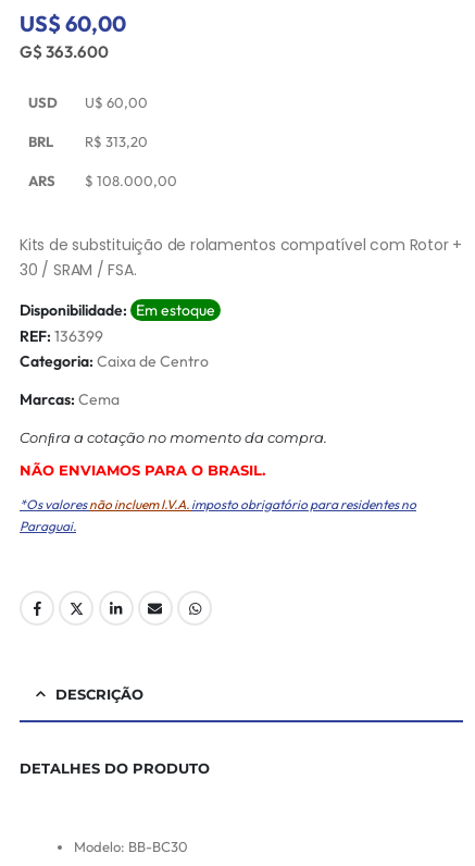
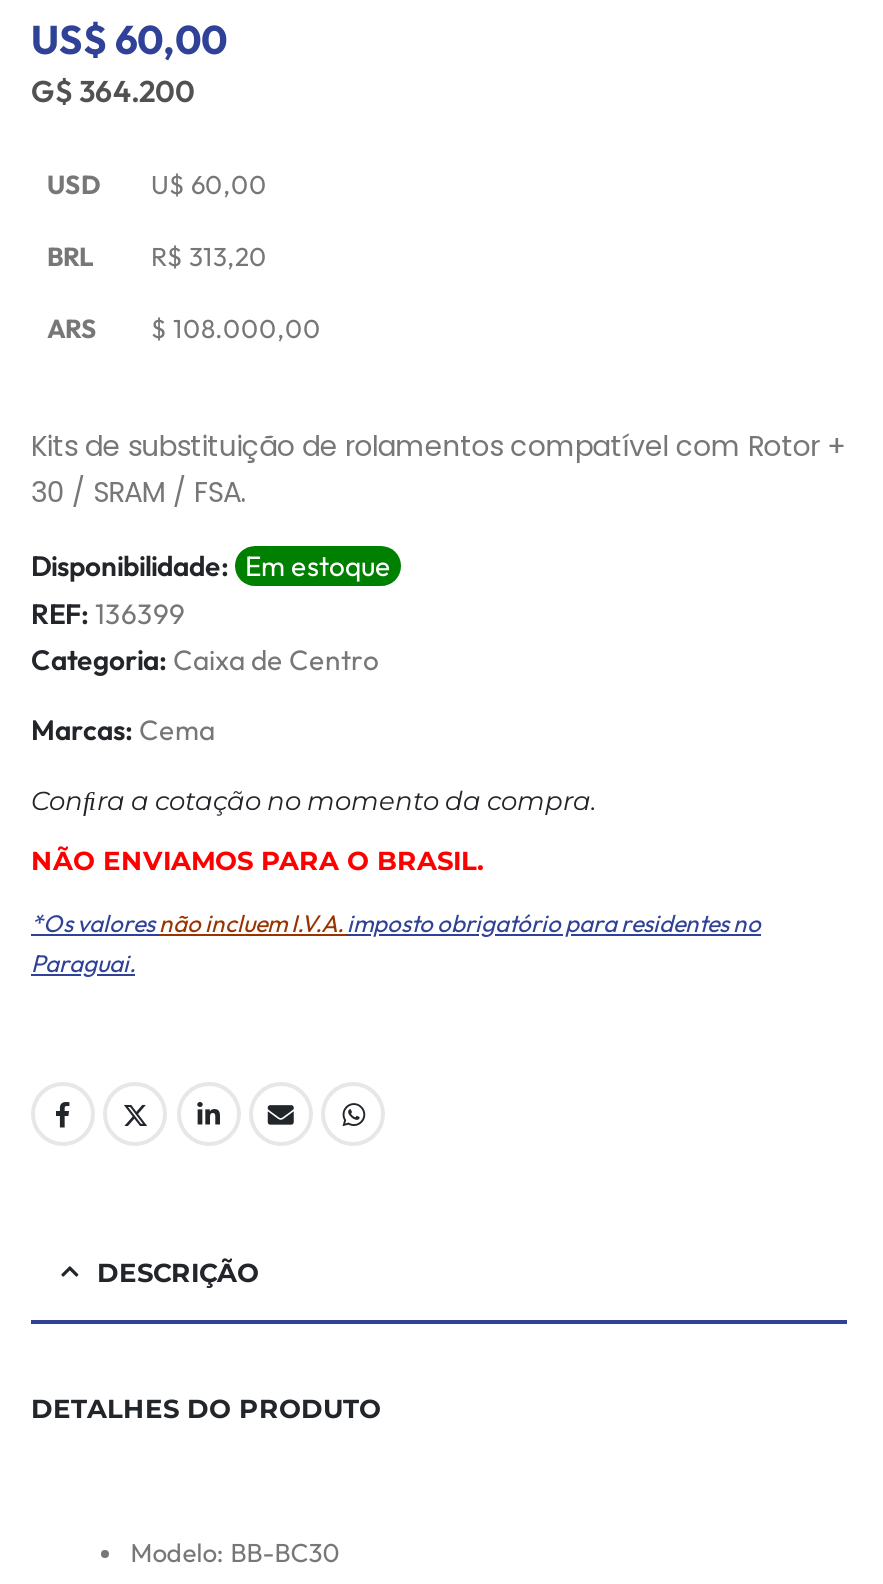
[20,41,109,61] G$ 363.600 -> [31,71,195,109] G$ 364.200

